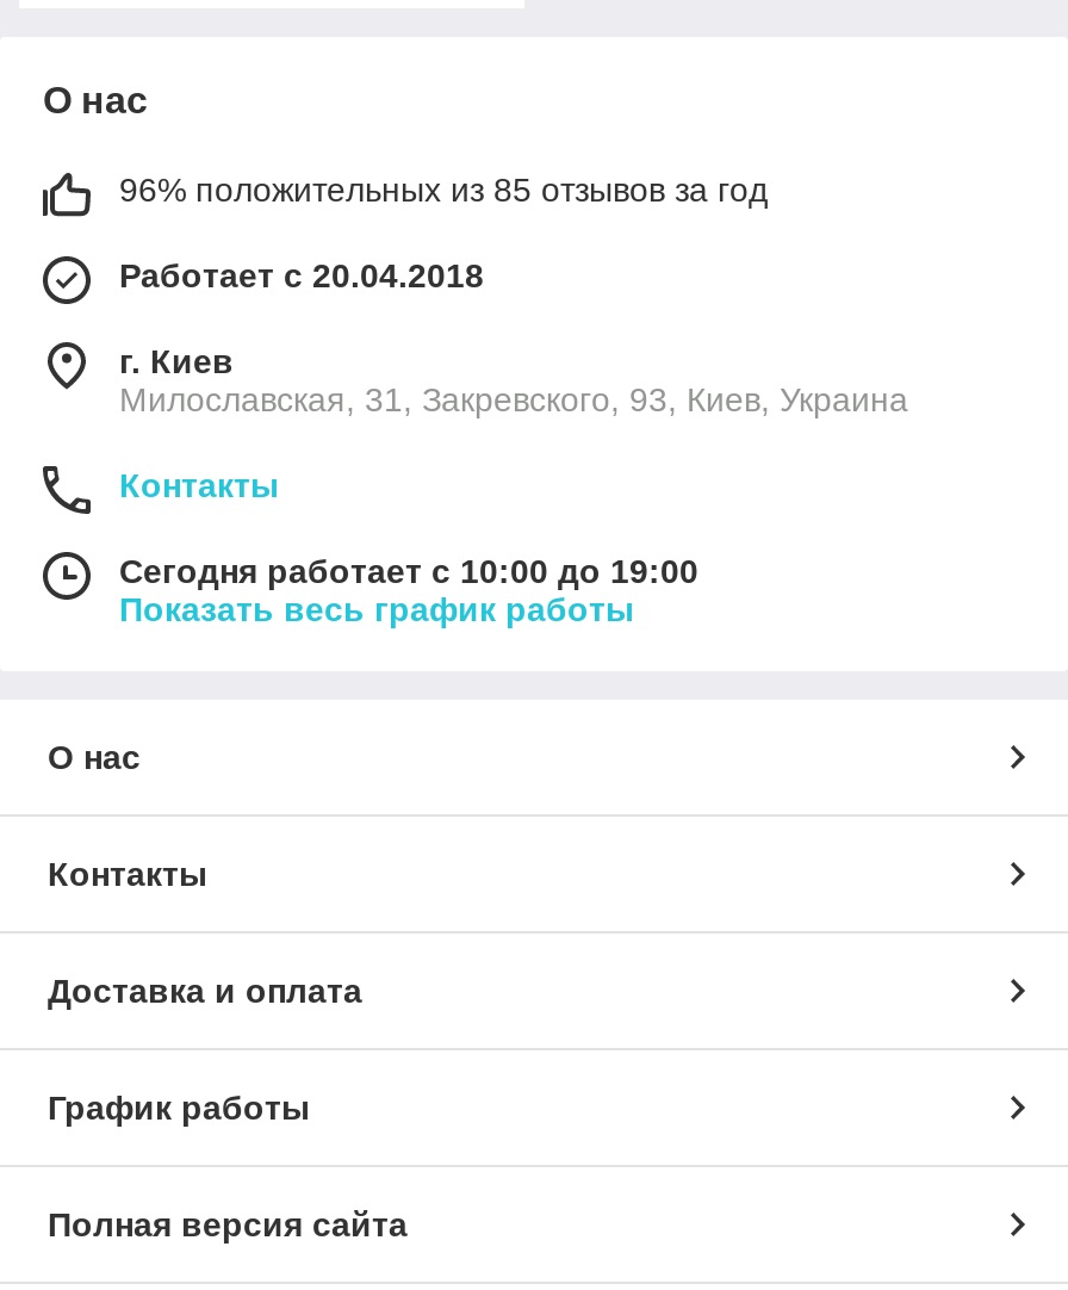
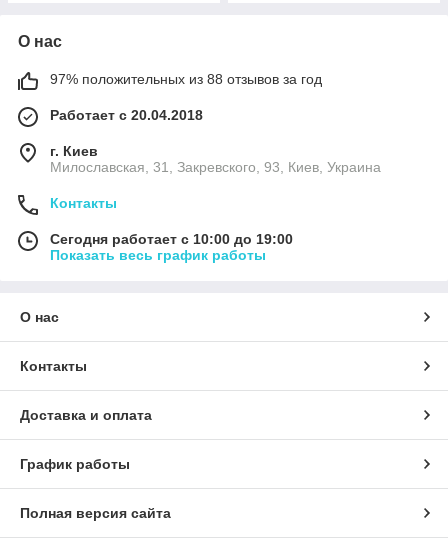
[119,170,768,208] 96% положительных из 85 отзывов за год -> [50,71,322,87] 97% положительных из 88 отзывов за год

